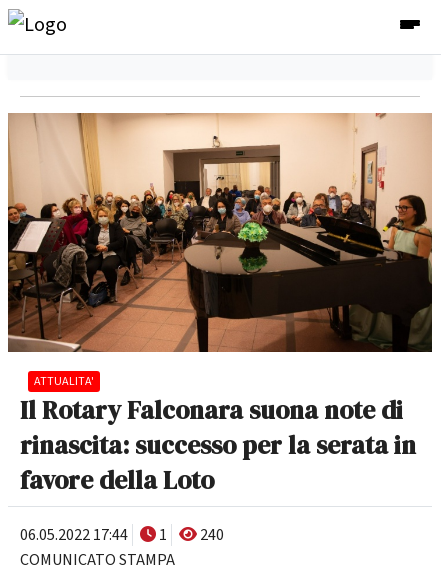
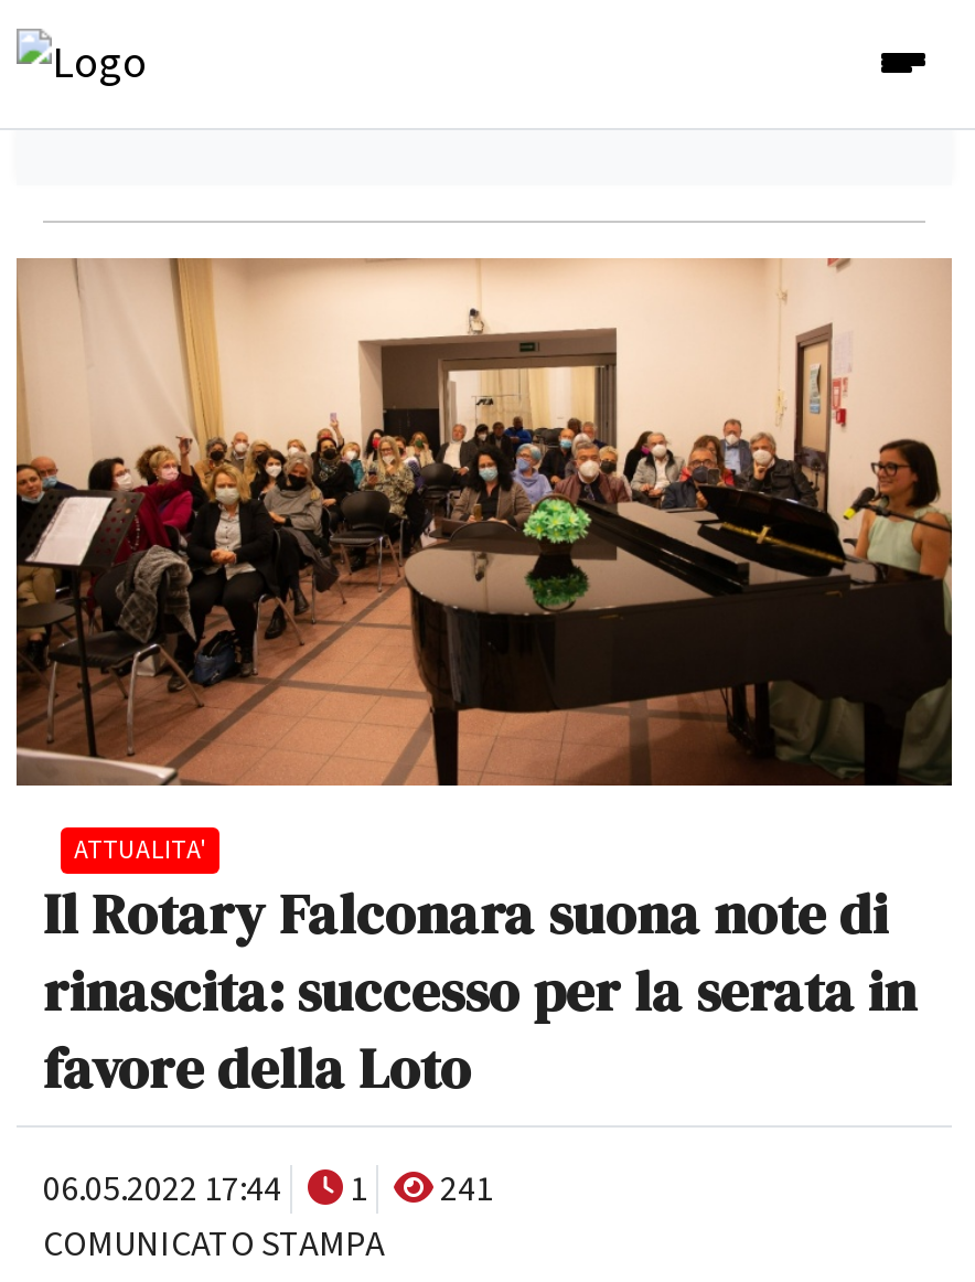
[20,524,224,546] 06.05.2022 17:44 1 240 -> [43,1165,493,1213] 06.05.2022 17:44 1 241

